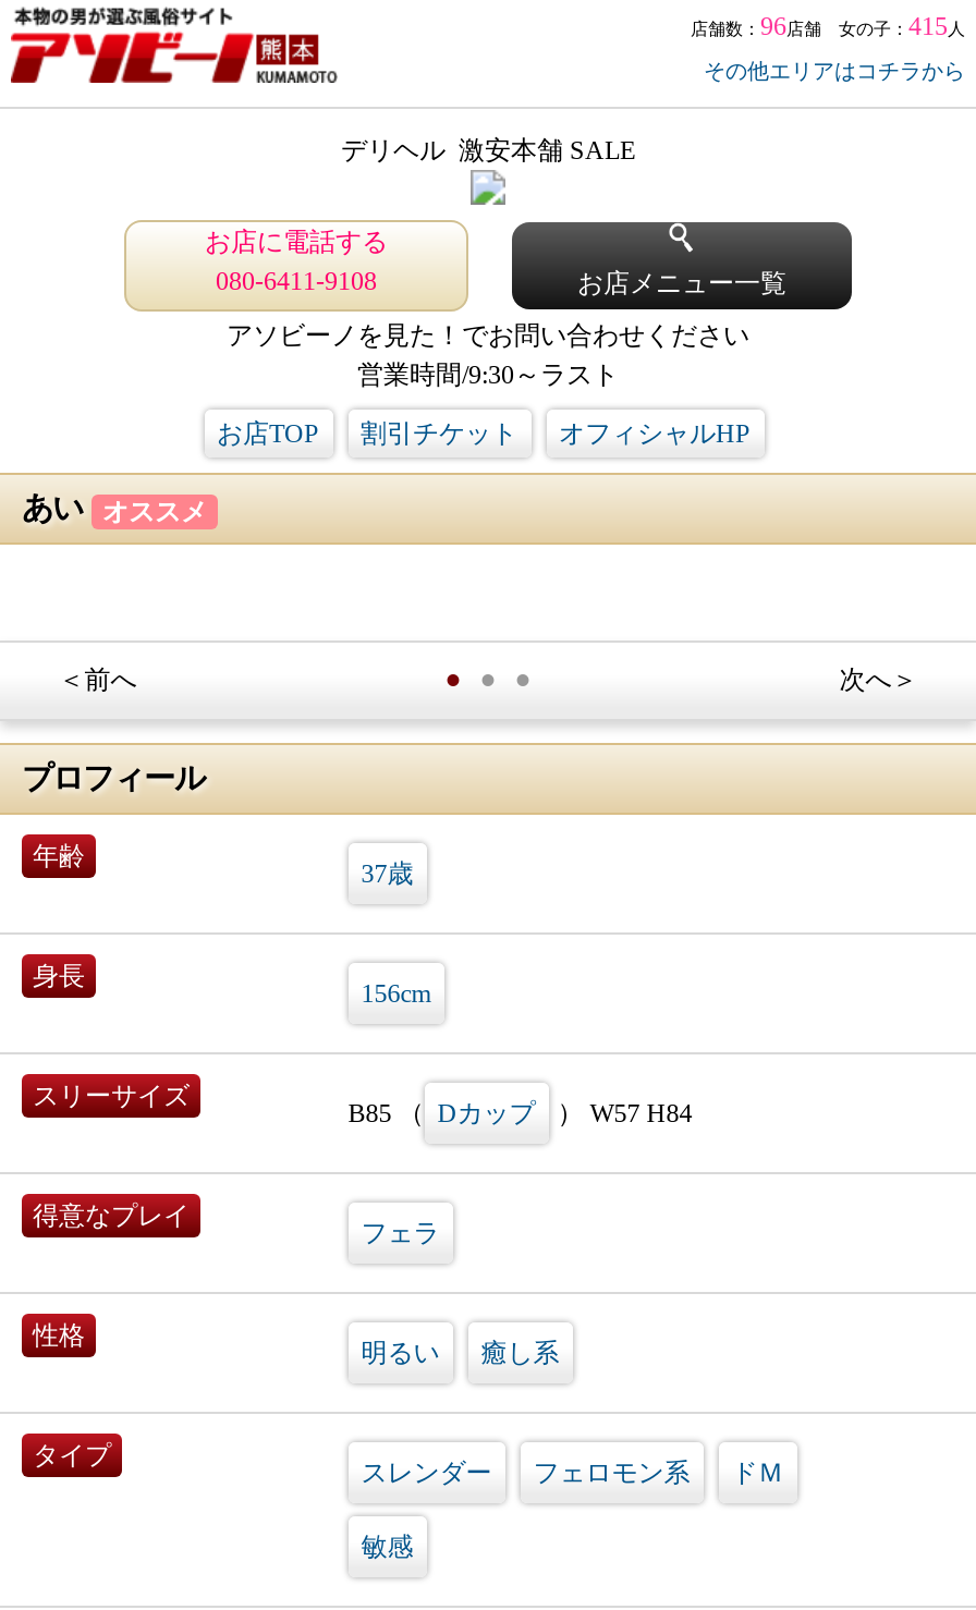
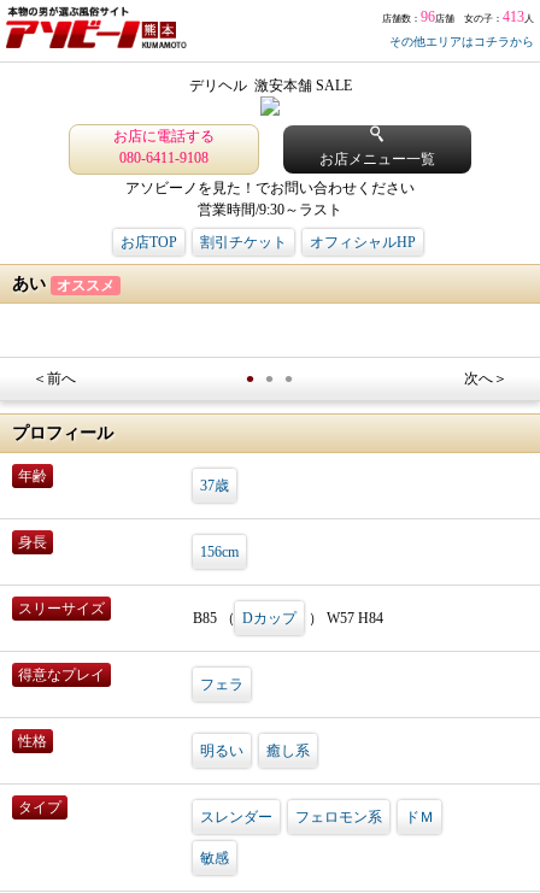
[691,11,965,41] 店舗数：96店舗 女の子：415人 -> [382,8,534,25] 店舗数：96店舗 女の子：413人

